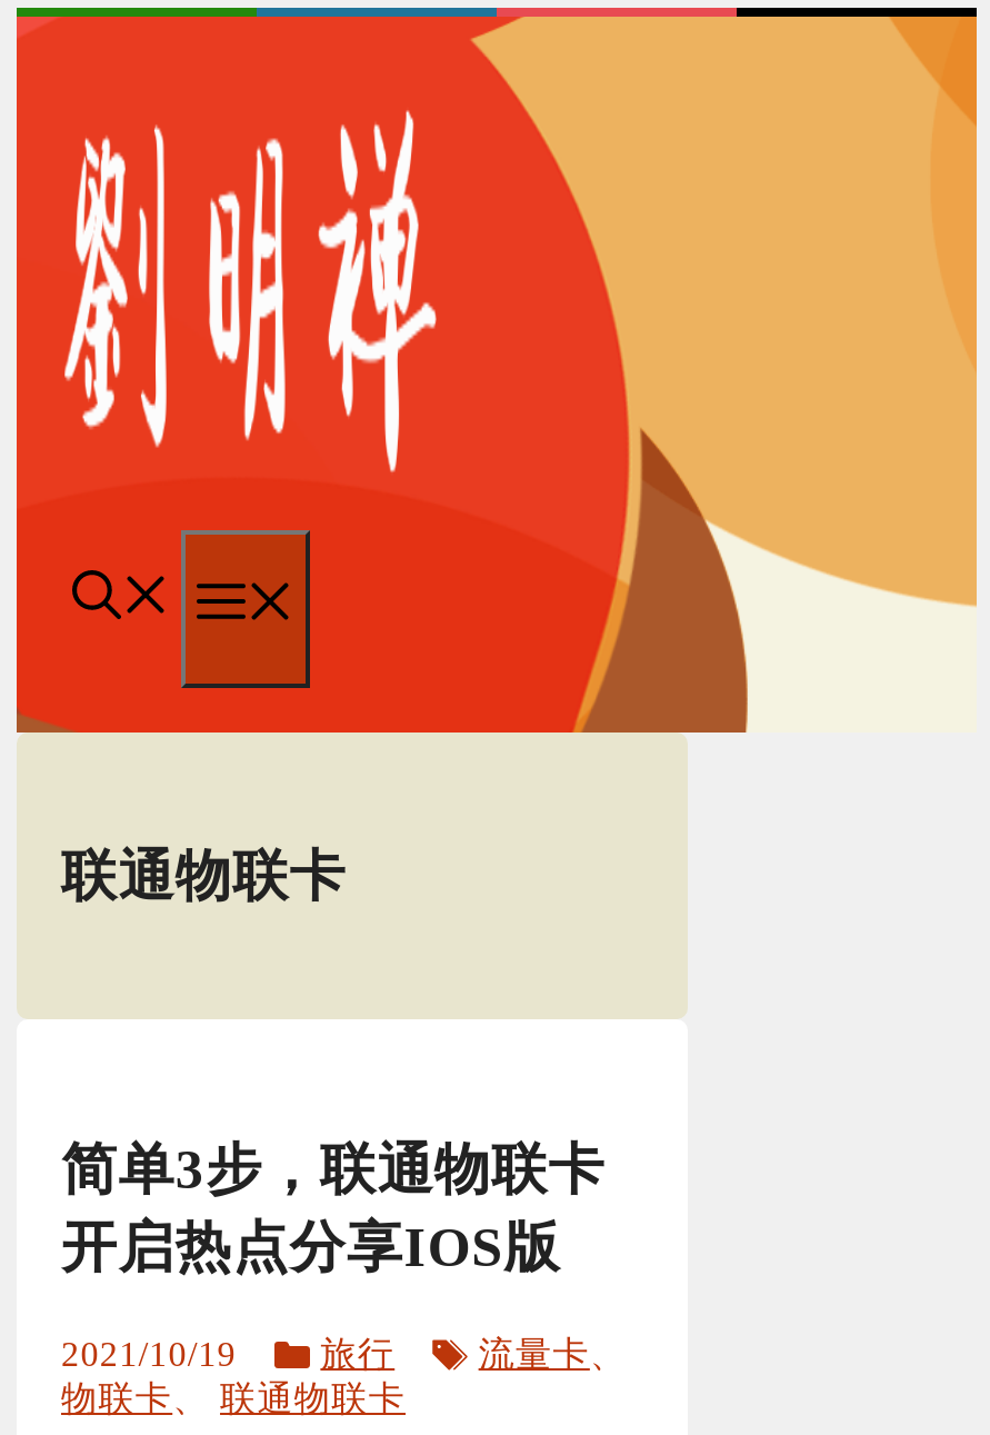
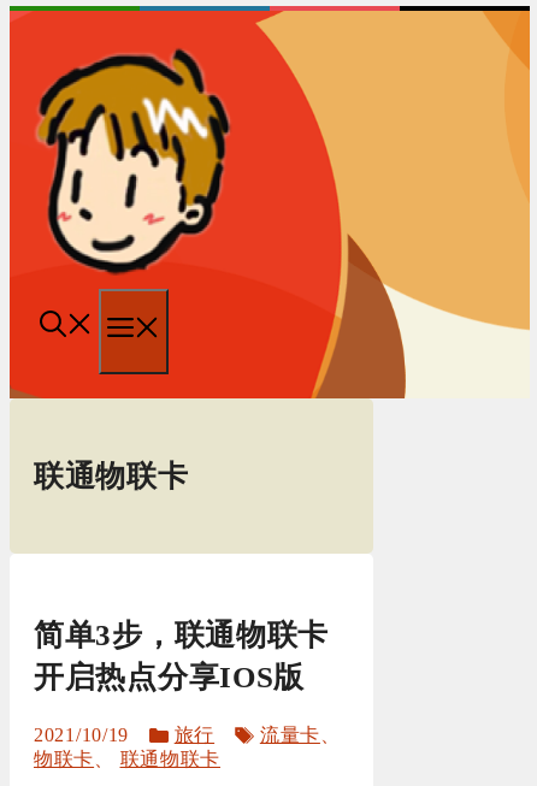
[63,88,439,504] [image] -> [36,48,237,276] [image]

